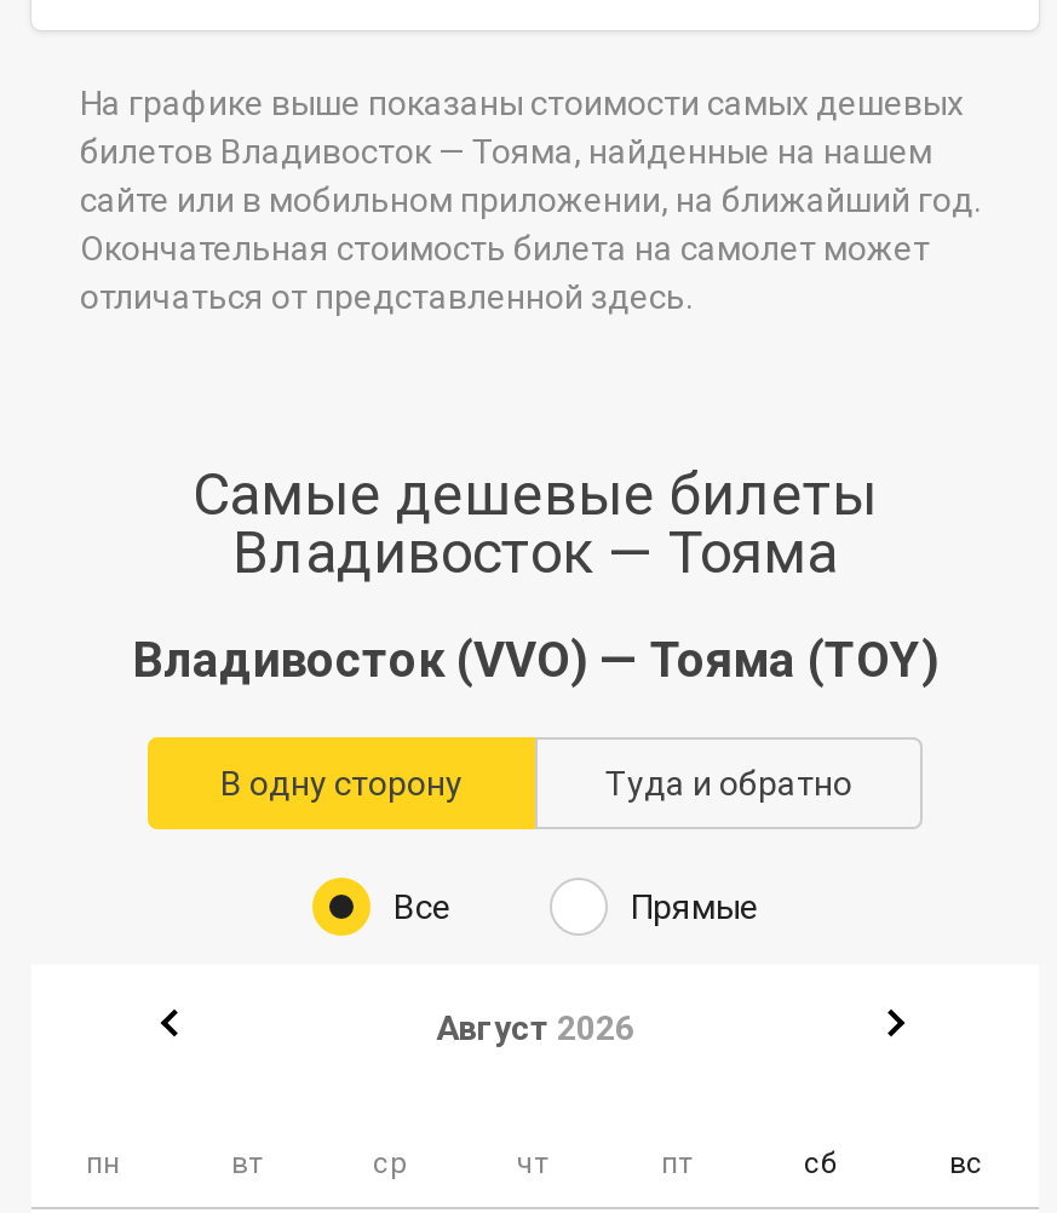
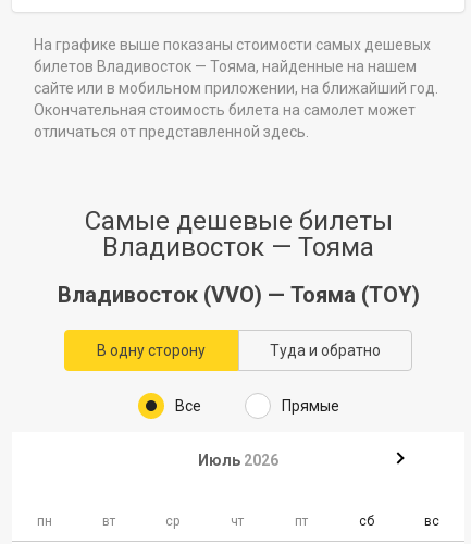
[436,1008,634,1047] Август 2026 -> [198,452,278,469] Июль 2026

